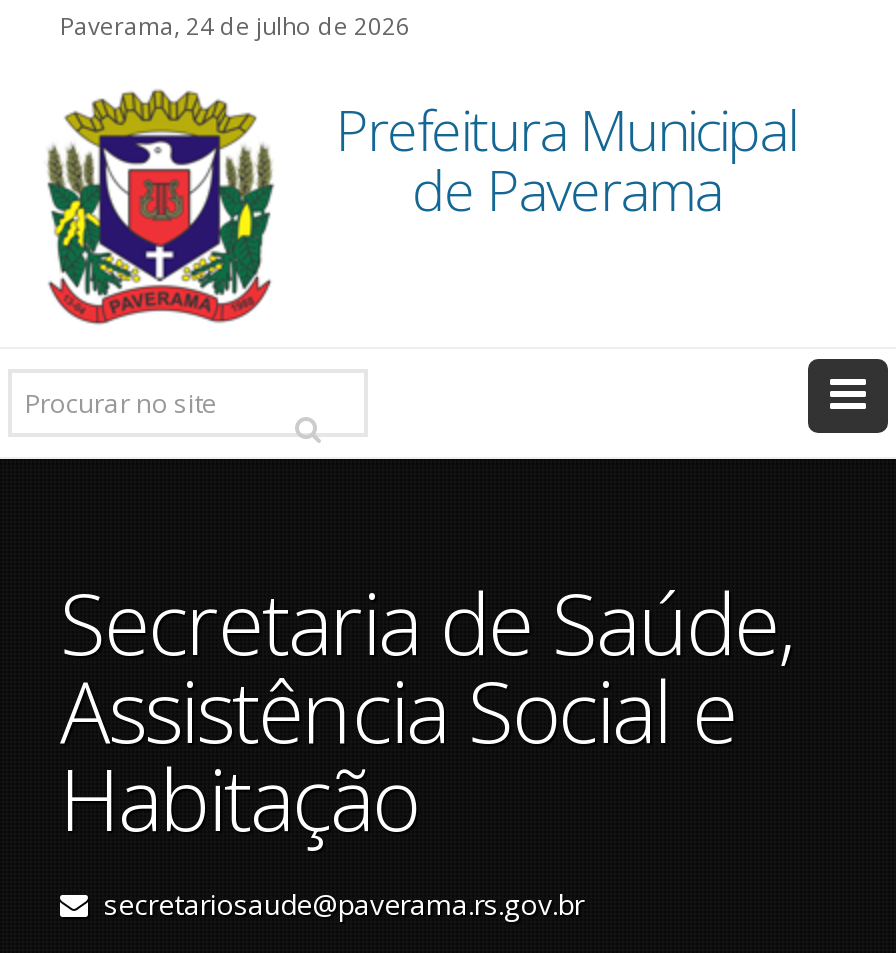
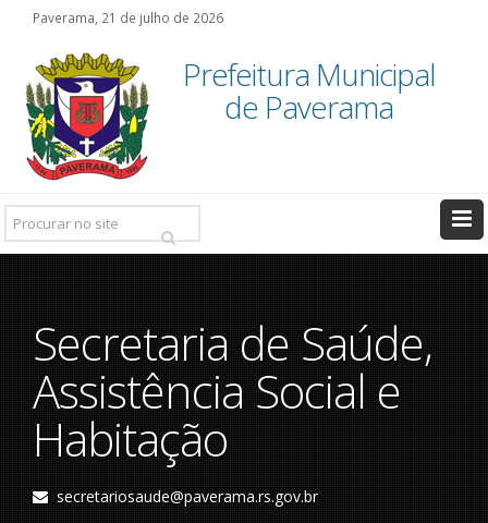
[60,9,410,41] Paverama, 24 de julho de 2026 -> [33,9,223,26] Paverama, 21 de julho de 2026

